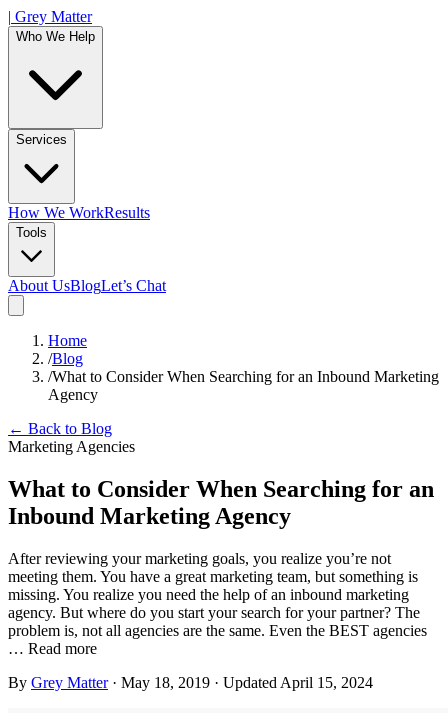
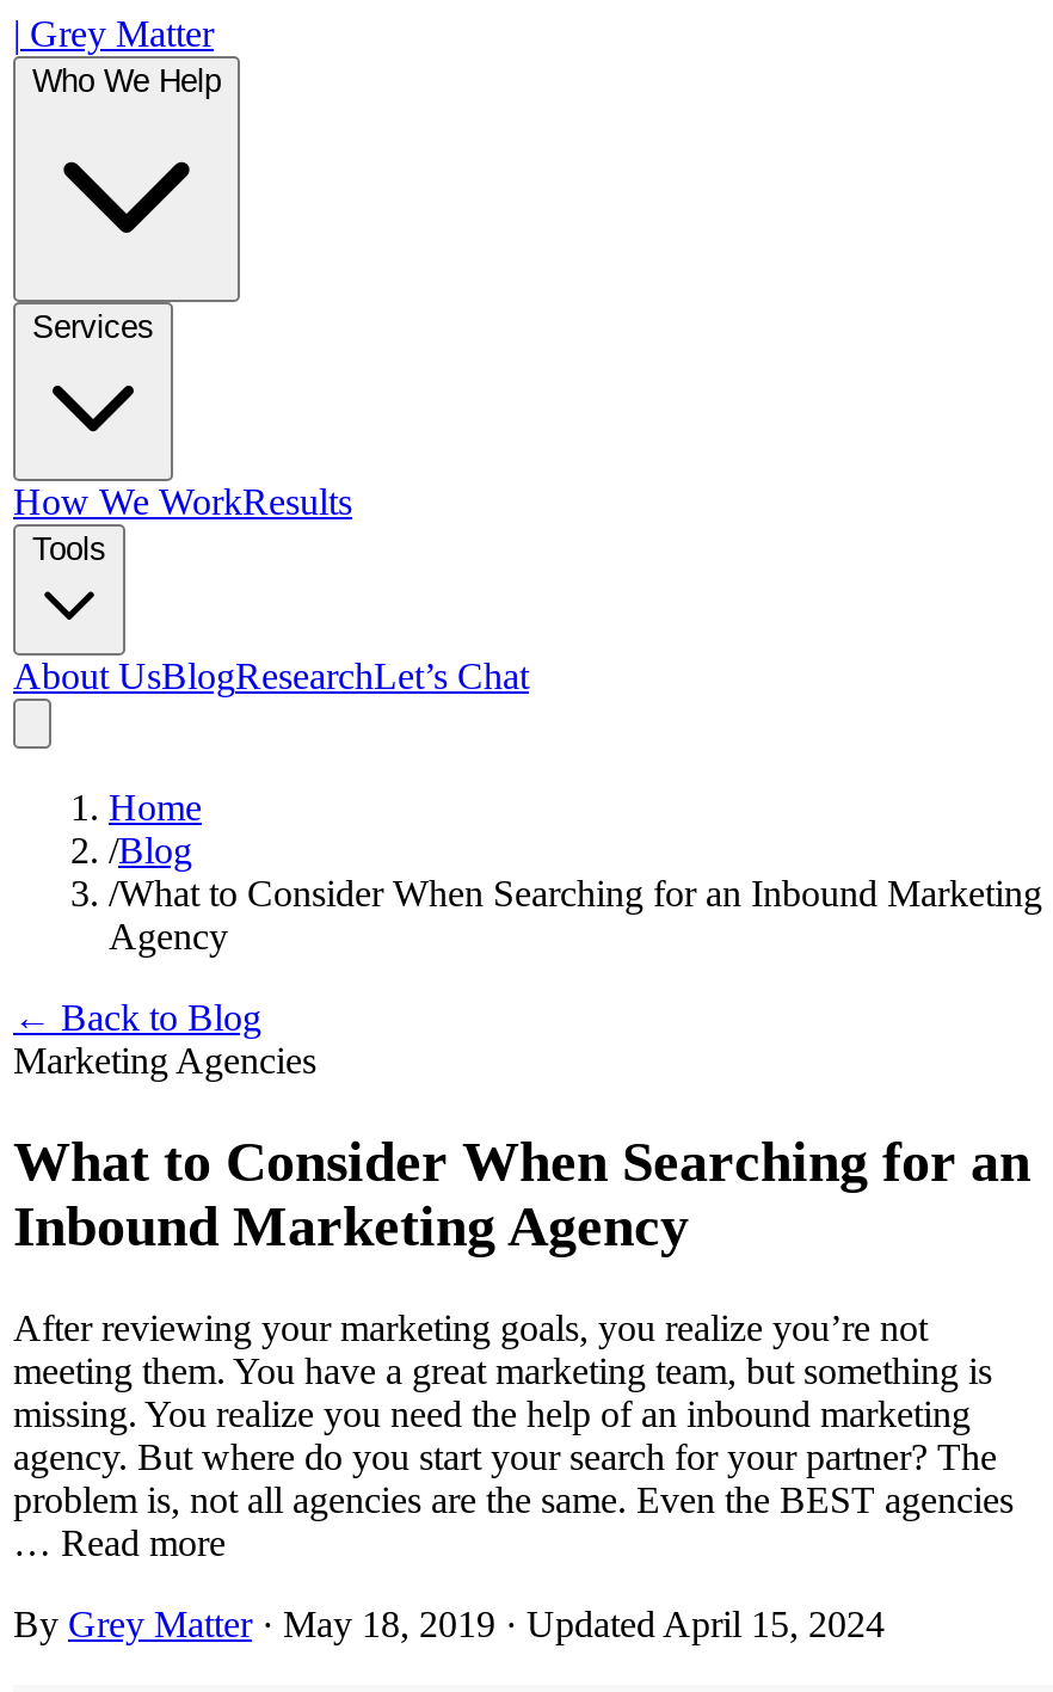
[8,277,166,294] About UsBlogLet’s Chat -> [13,656,529,696] About UsBlogResearchLet’s Chat

